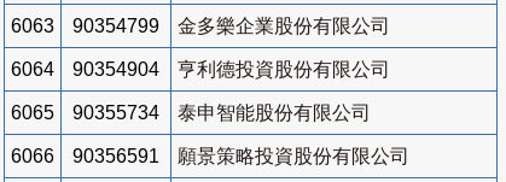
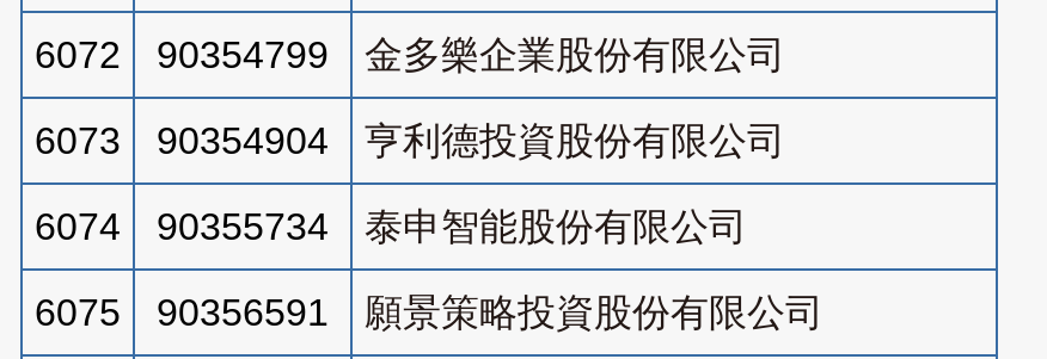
[11,16,390,36] 6063 90354799 金多樂企業股份有限公司 -> [35,34,785,75] 6072 90354799 金多樂企業股份有限公司
[11,59,390,79] 6064 90354904 亨利德投資股份有限公司 -> [35,120,785,161] 6073 90354904 亨利德投資股份有限公司
[11,102,371,123] 6065 90355734 泰申智能股份有限公司 -> [35,206,747,247] 6074 90355734 泰申智能股份有限公司
[11,146,409,166] 6066 90356591 願景策略投資股份有限公司 -> [35,292,823,333] 6075 90356591 願景策略投資股份有限公司

